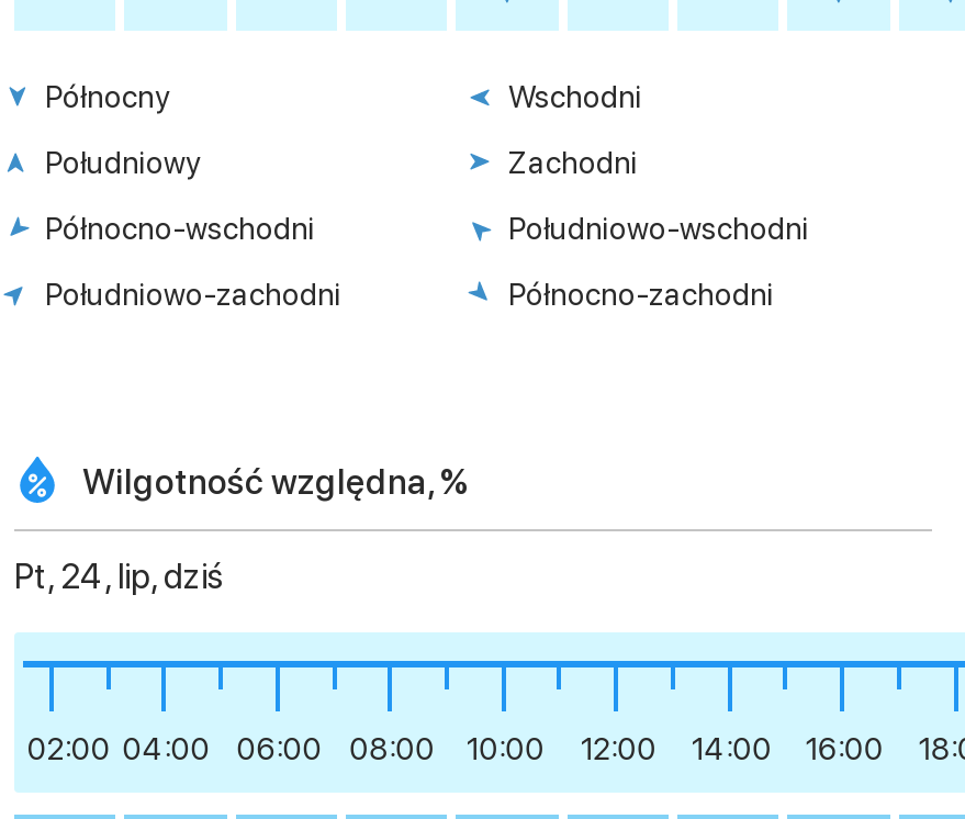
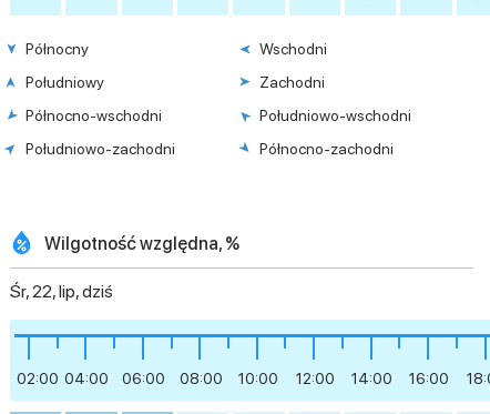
[14,556,225,597] Pt, 24, lip, dziś -> [10,281,113,302] Śr, 22, lip, dziś

